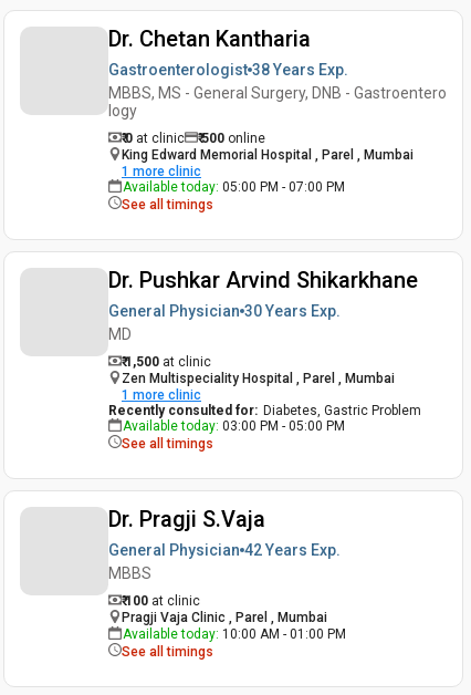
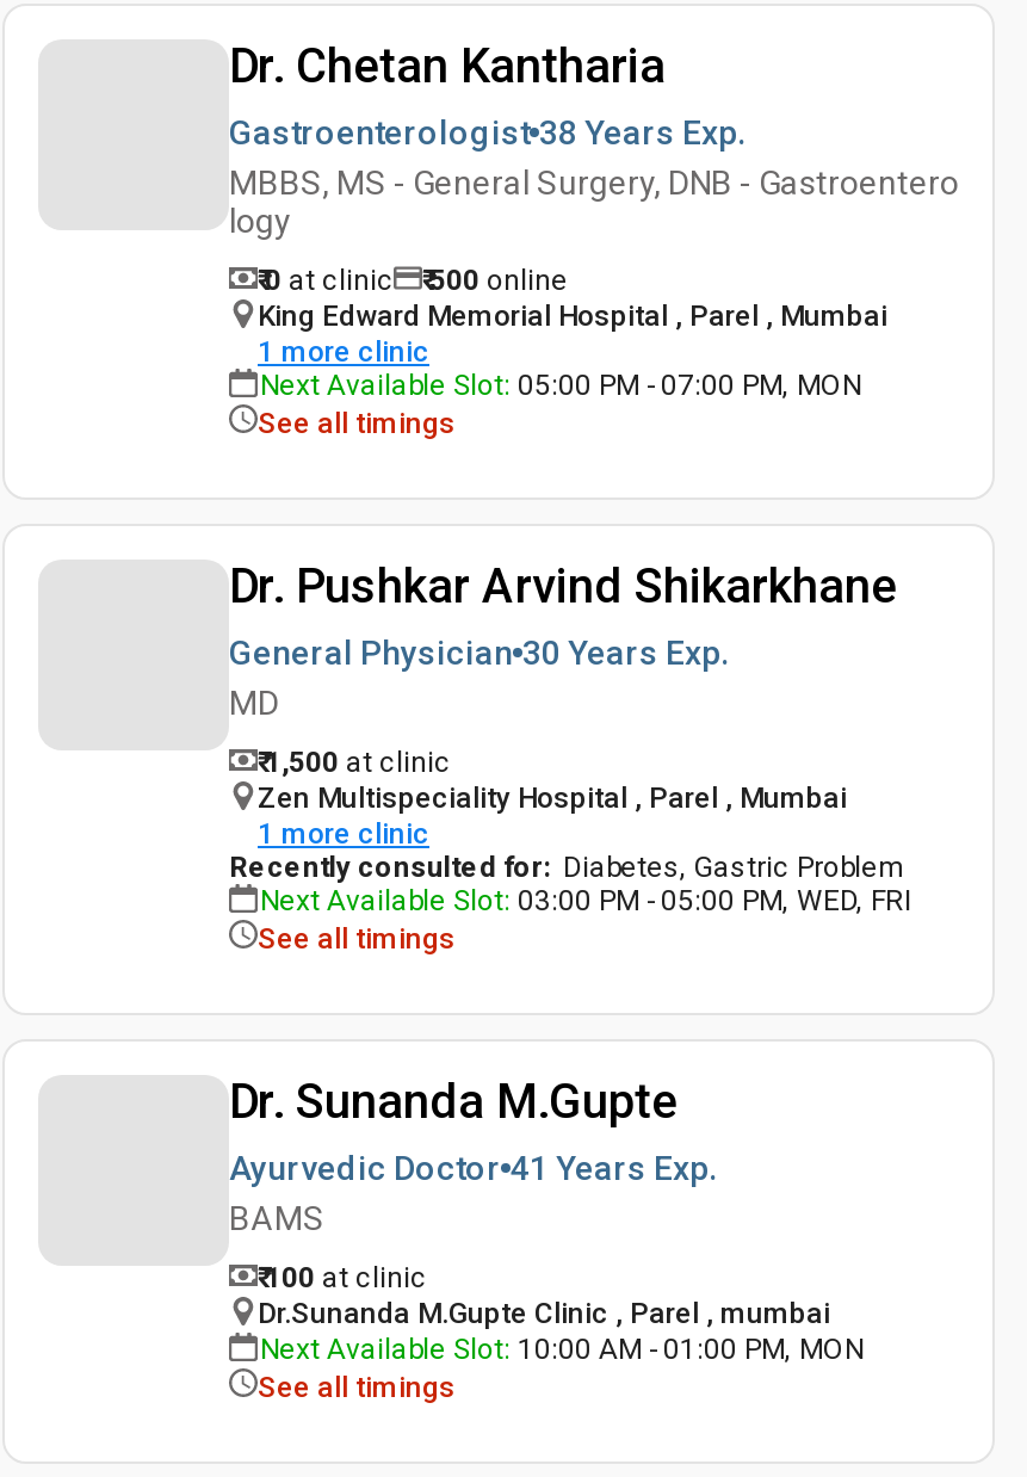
[123,179,345,195] Available today: 05:00 PM - 07:00 PM -> [260,369,861,402] Next Available Slot: 05:00 PM - 07:00 PM, MON
[123,418,345,434] Available today: 03:00 PM - 05:00 PM -> [260,884,911,917] Next Available Slot: 03:00 PM - 05:00 PM, WED, FRI
[108,506,341,582] Dr. Pragji S.Vaja | General Physician 42 Years Exp. | MBBS -> [229,1073,718,1237] Dr. Sunanda M.Gupte | Ayurvedic Doctor 41 Years Exp. | BAMS
[122,610,346,642] Pragji Vaja Clinic , Parel , Mumbai | Available today: 10:00 AM - 01:00 PM -> [258,1297,864,1366] Dr.Sunanda M.Gupte Clinic , Parel , mumbai | Next Available Slot: 10:00 AM - 01:00 PM, MON

